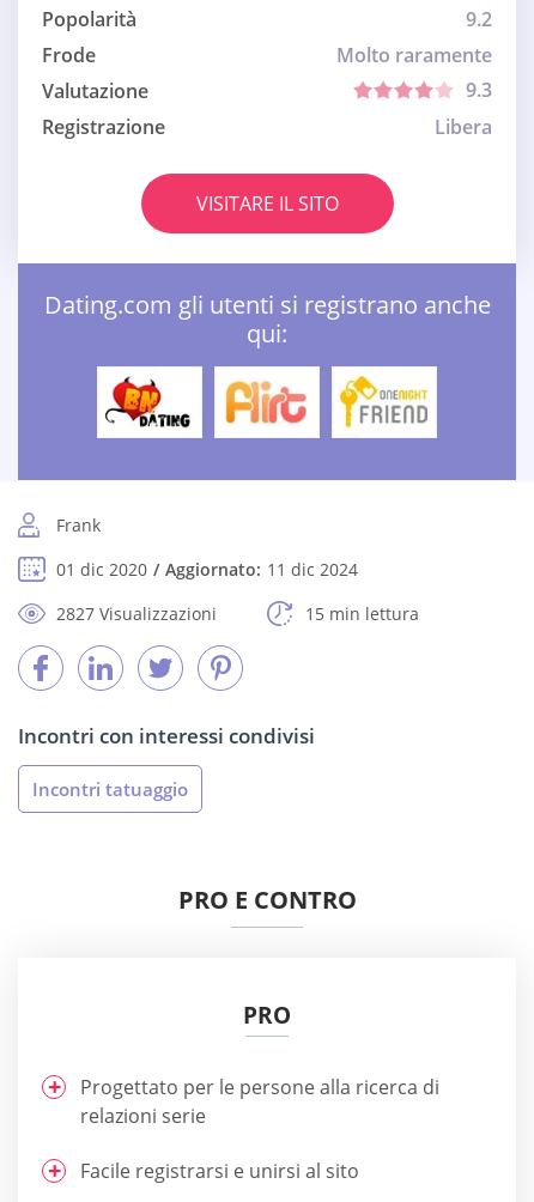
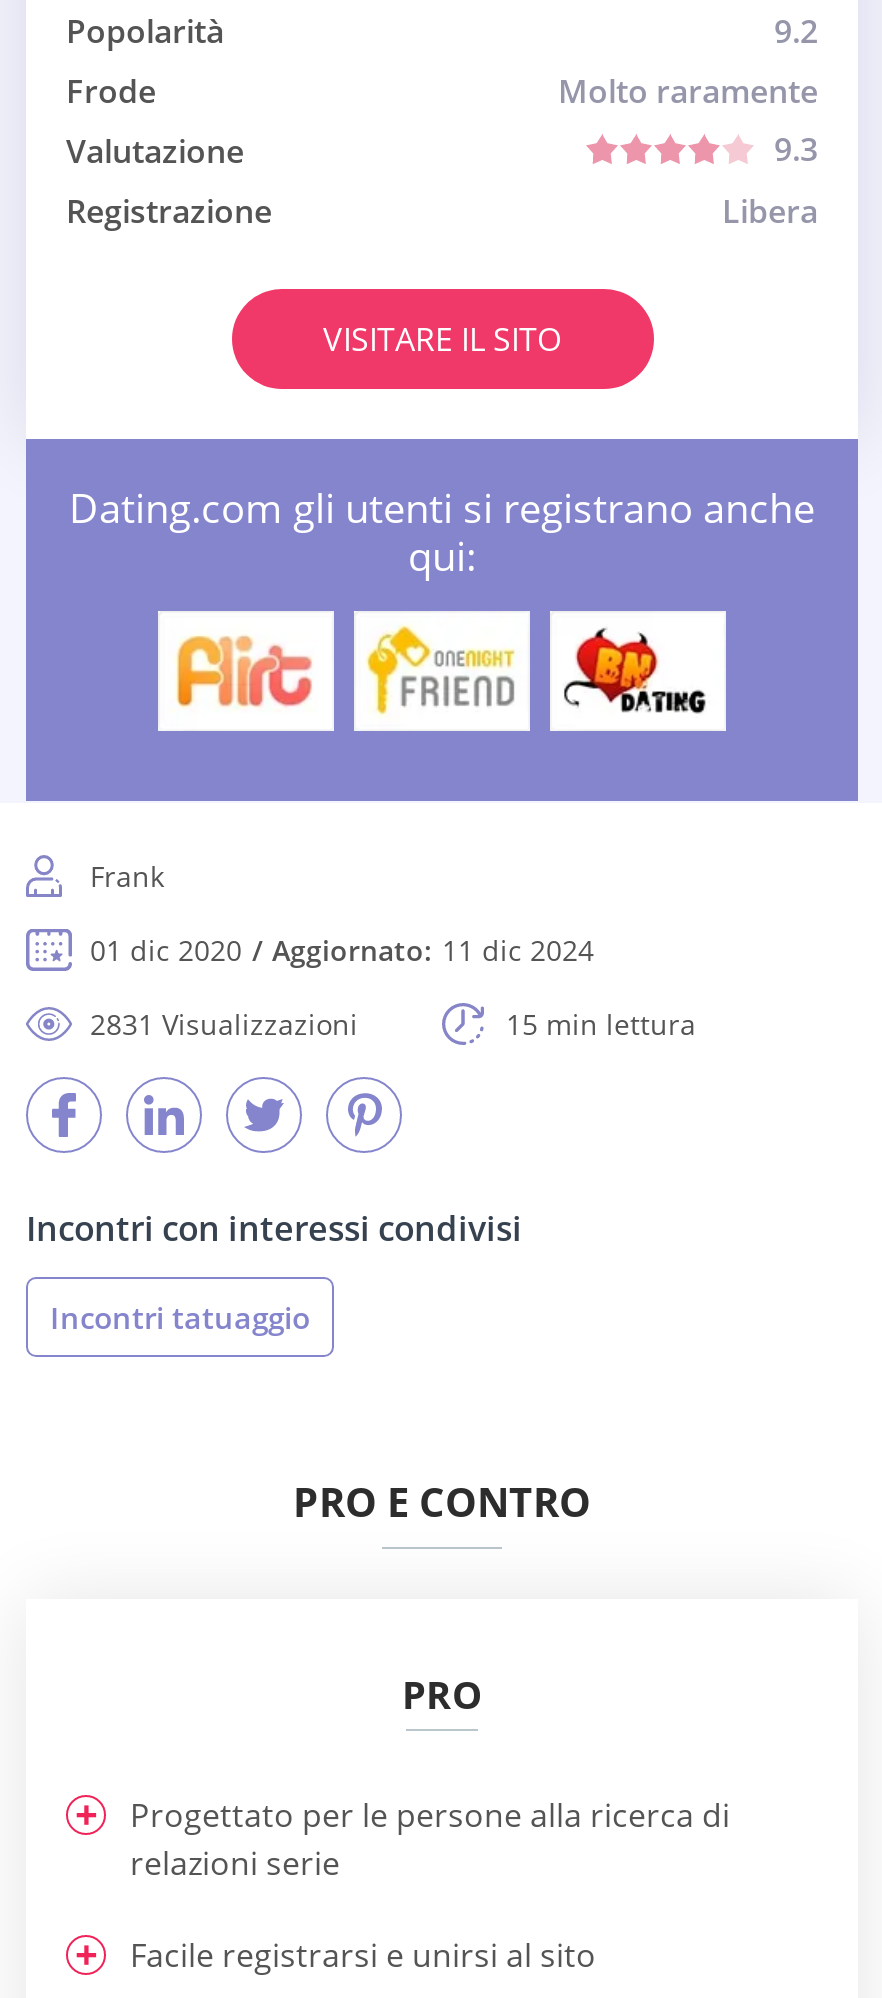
[104,376,192,429] [image] -> [172,629,314,713] [image]
[223,376,310,427] [image] -> [366,625,516,717] [image]
[338,375,429,430] [image] -> [562,627,710,715] [image]
[56,602,217,625] 2827 Visualizzazioni -> [90,1005,358,1043] 2831 Visualizzazioni

